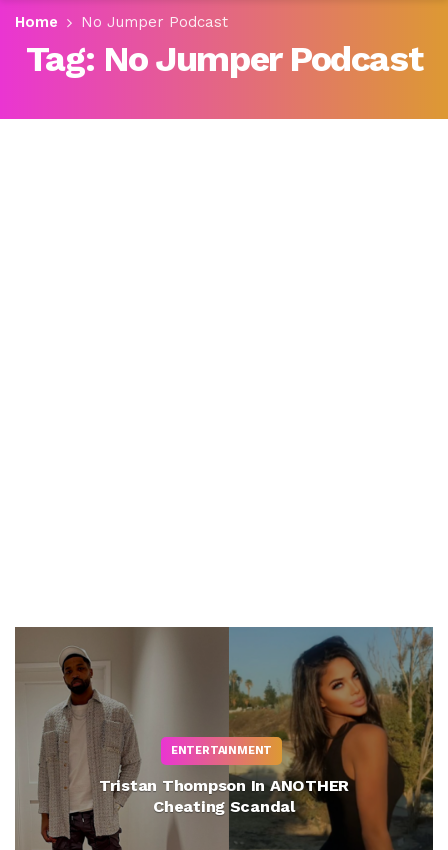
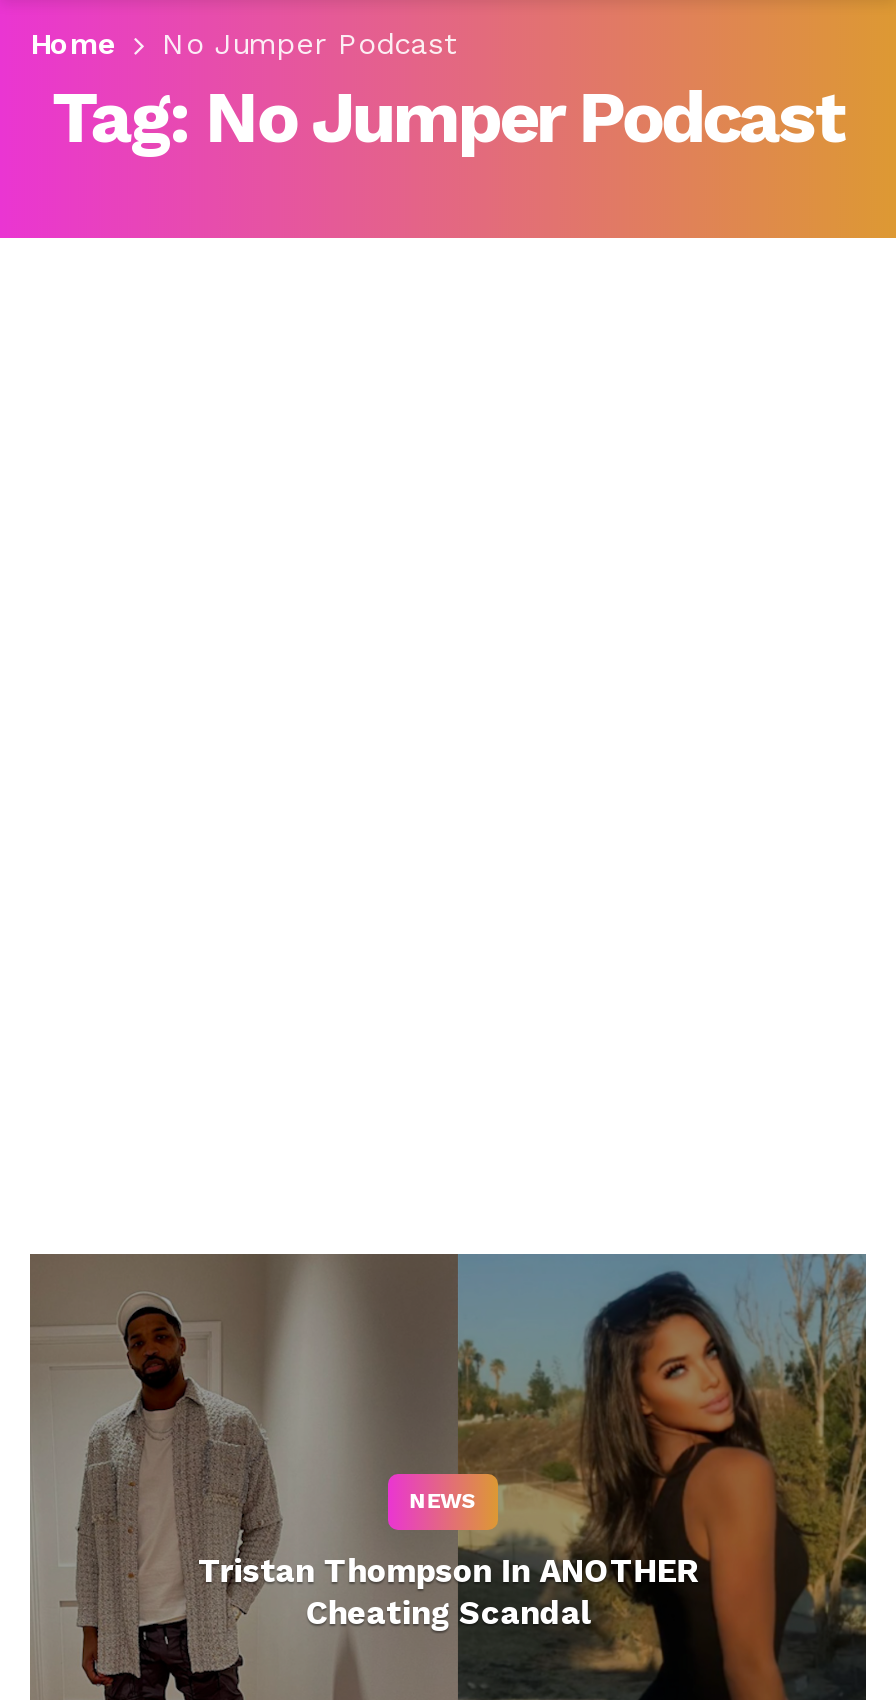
[171,744,272,757] ENTERTAINMENT -> [409,1488,477,1514] NEWS

